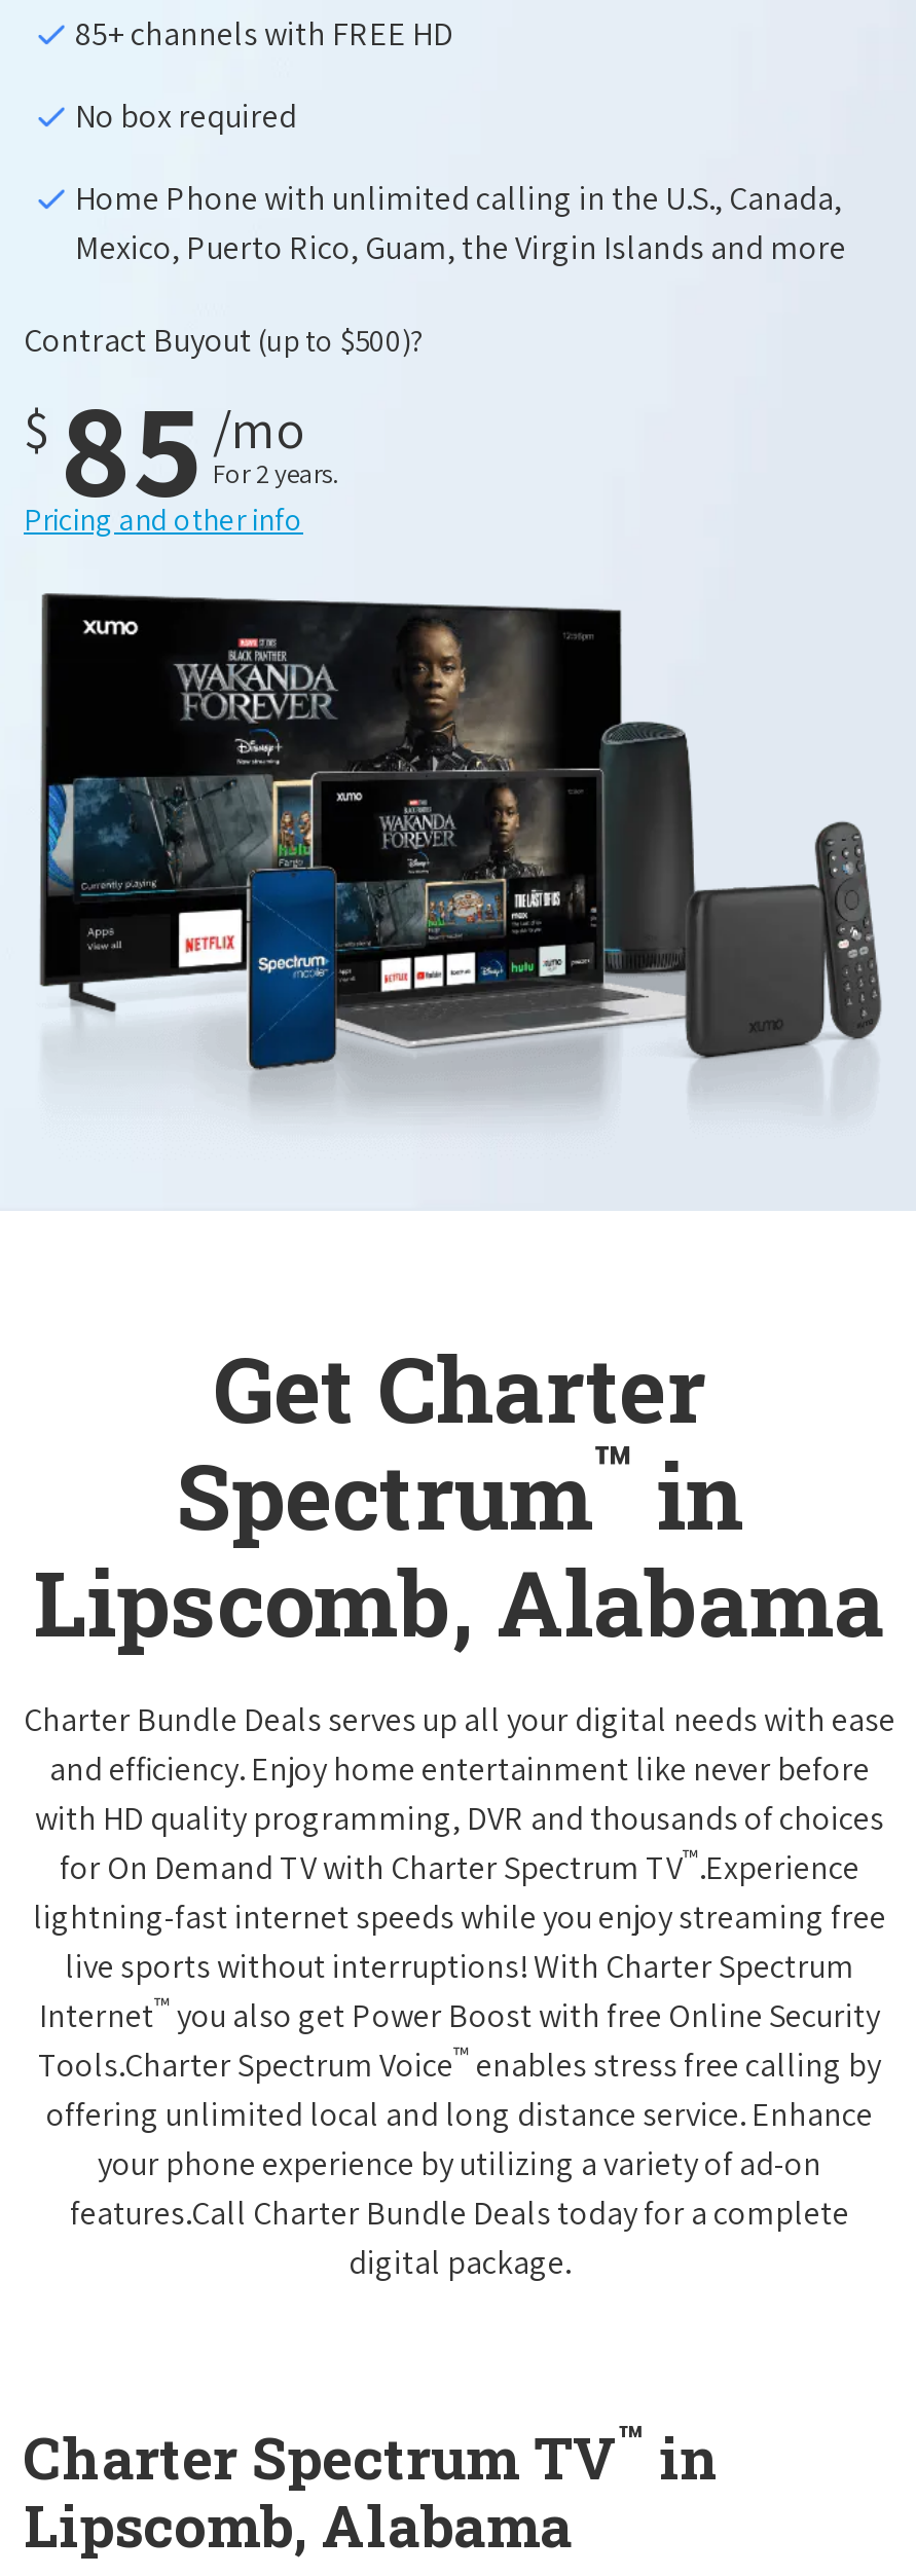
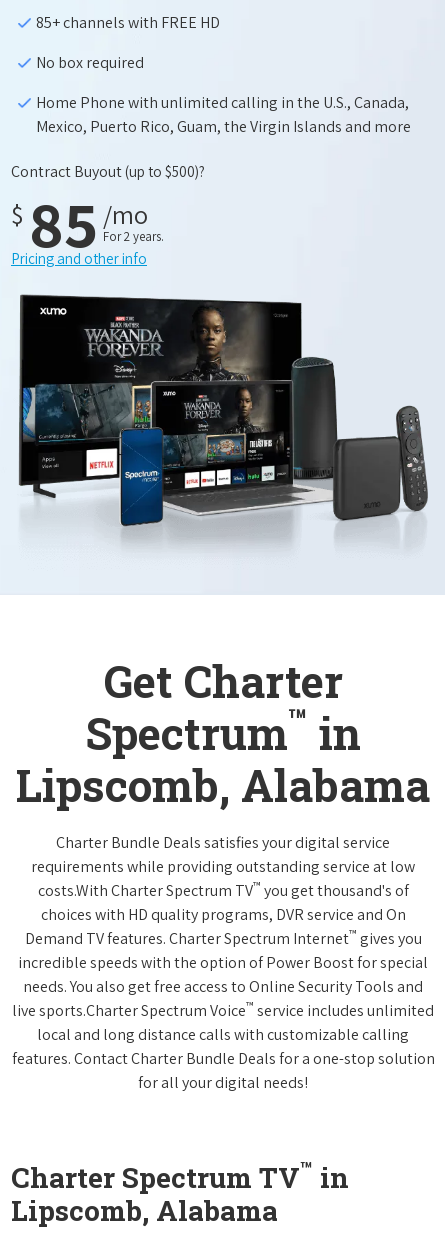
[24,1697,895,2283] Charter Bundle Deals serves up all your digital needs with ease | and efficiency. Enjoy home entertainment like never before | with HD quality programming, DVR and thousands of choices | for On Demand TV with Charter Spectrum TV™.Experience | lightning-fast internet speeds while you enjoy streaming free | live sports without interruptions! With Charter Spectrum | Internet™ you also get Power Boost with free Online Security | Tools.Charter Spectrum Voice™ enables stress free calling by | offering unlimited local and long distance service. Enhance | your phone experience by utilizing a variety of ad-on | features.Call Charter Bundle Deals today for a complete | digital package. -> [11,831,434,1092] Charter Bundle Deals satisfies your digital service | requirements while providing outstanding service at low | costs.With Charter Spectrum TV™ you get thousand's of | choices with HD quality programs, DVR service and On | Demand TV features. Charter Spectrum Internet™ gives you | incredible speeds with the option of Power Boost for special | needs. You also get free access to Online Security Tools and | live sports.Charter Spectrum Voice™ service includes unlimited | local and long distance calls with customizable calling | features. Contact Charter Bundle Deals for a one-stop solution | for all your digital needs!

